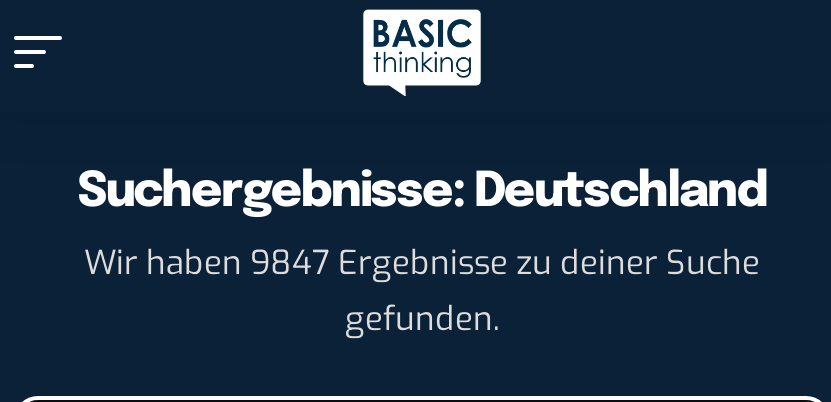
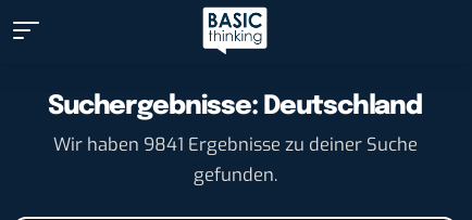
[84,240,760,284] Wir haben 9847 Ergebnisse zu deiner Suche -> [53,132,417,156] Wir haben 9841 Ergebnisse zu deiner Suche

